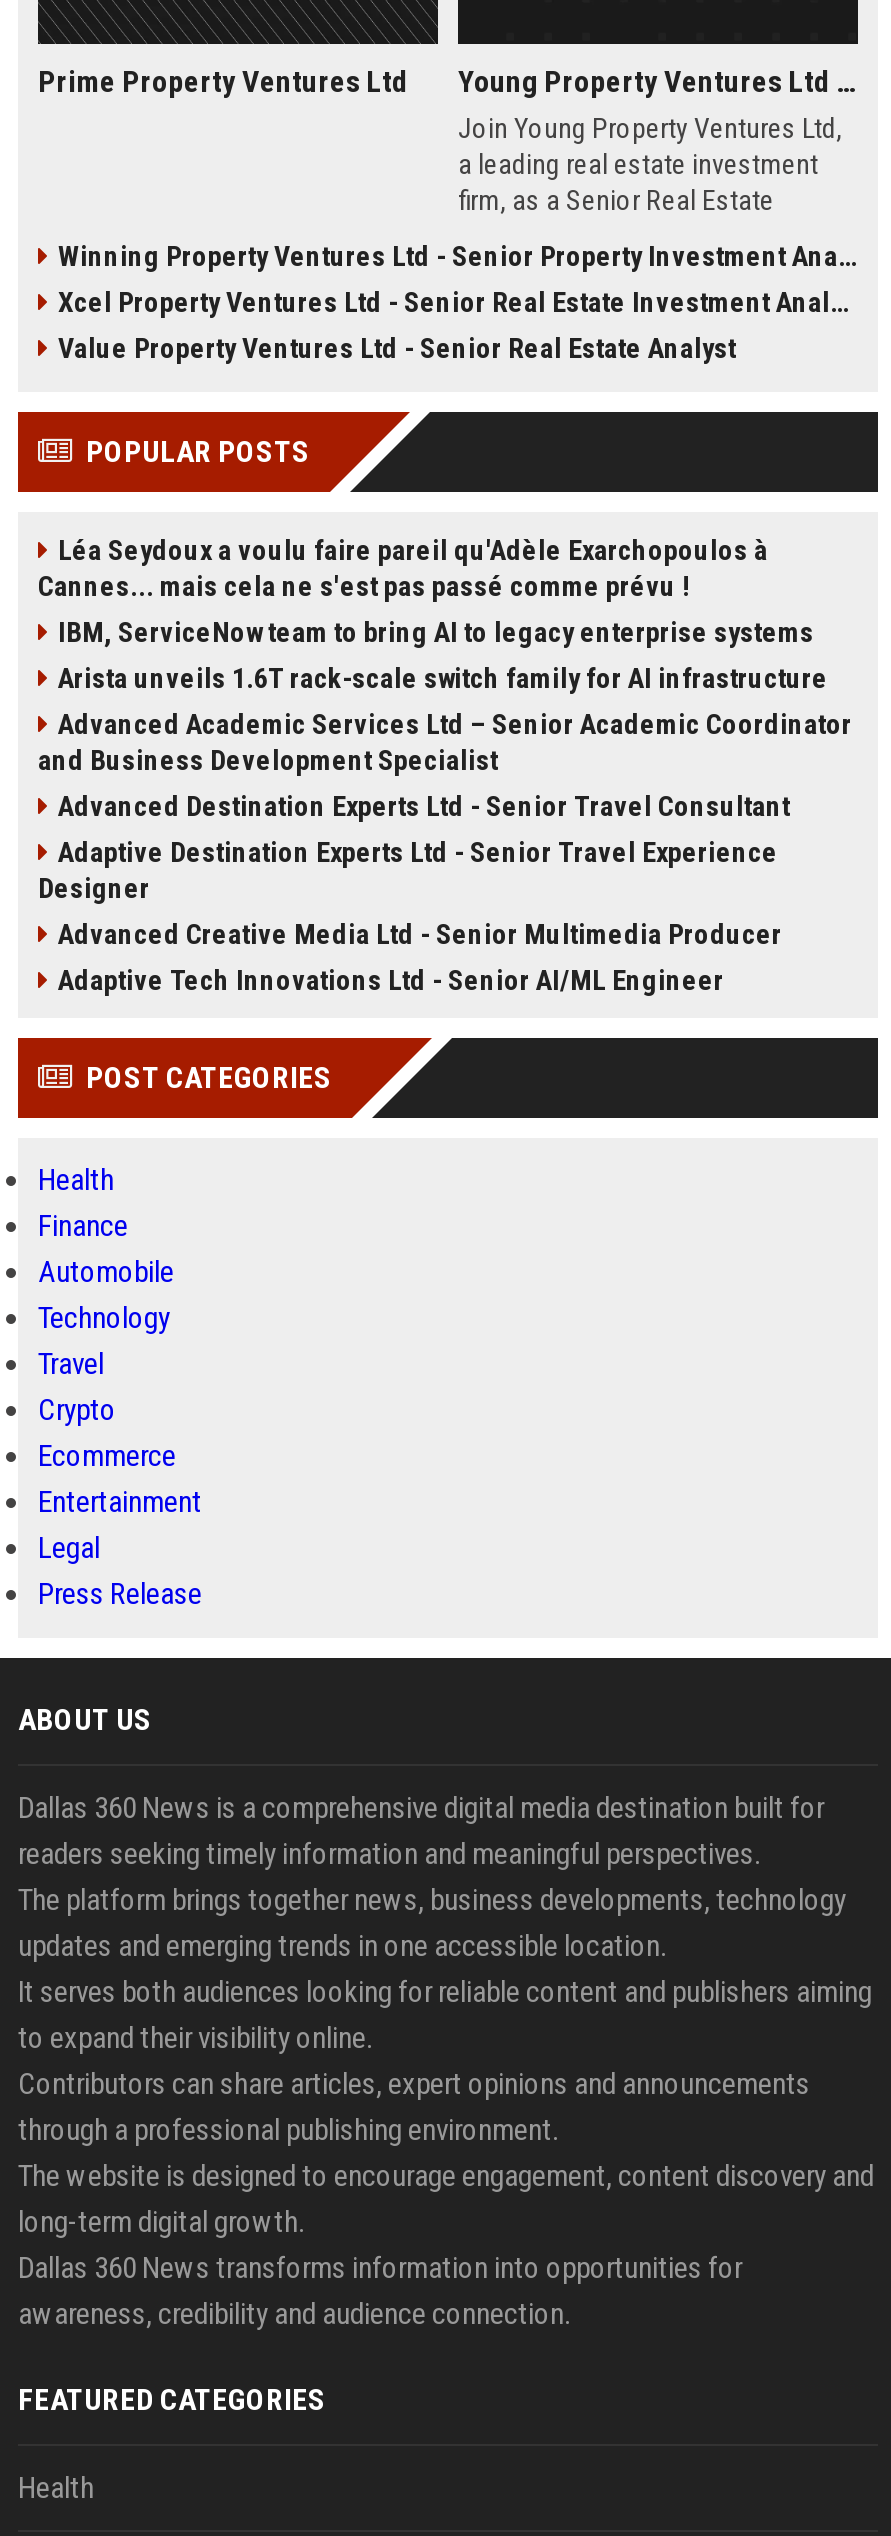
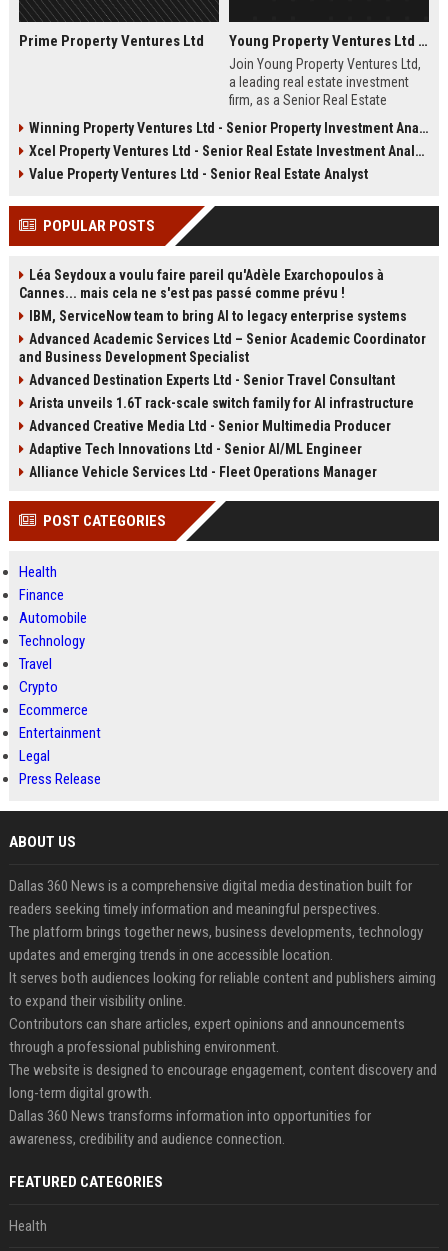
moved [58,662,828,694] -> [29,395,414,411]: Arista unveils 1.6T rack-scale switch family for AI infrastructure
[38,836,778,904] Adaptive Destination Experts Ltd - Senior Travel Experience | Designer -> none
moved [58,918,782,996] -> [29,418,391,457]: Advanced Creative Media Ltd - Senior Multimedia Producer | Adaptive Tech Innovations Ltd - Senior AI/ML Engineer
none -> [29,464,377,480] Alliance Vehicle Services Ltd - Fleet Operations Manager

